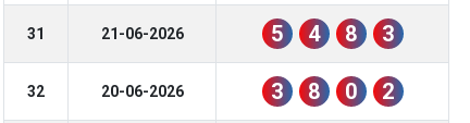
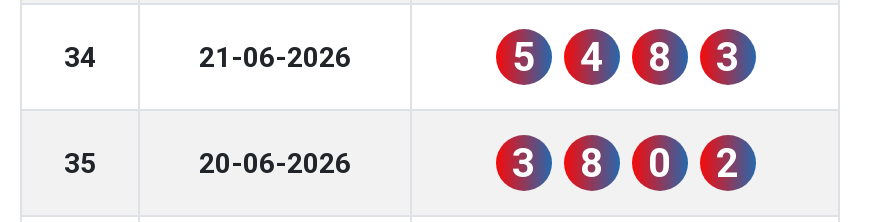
[27,25,45,42] 31 -> [64,40,96,72] 34
[27,82,45,100] 32 -> [64,146,96,178] 35

